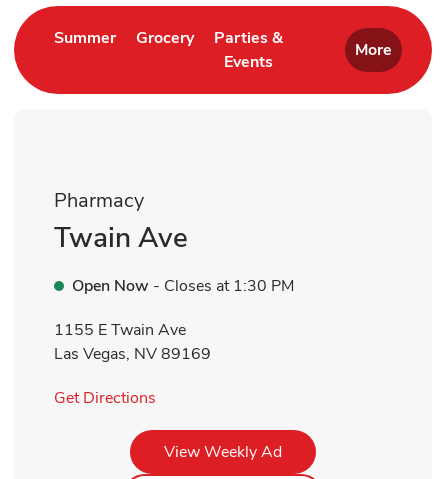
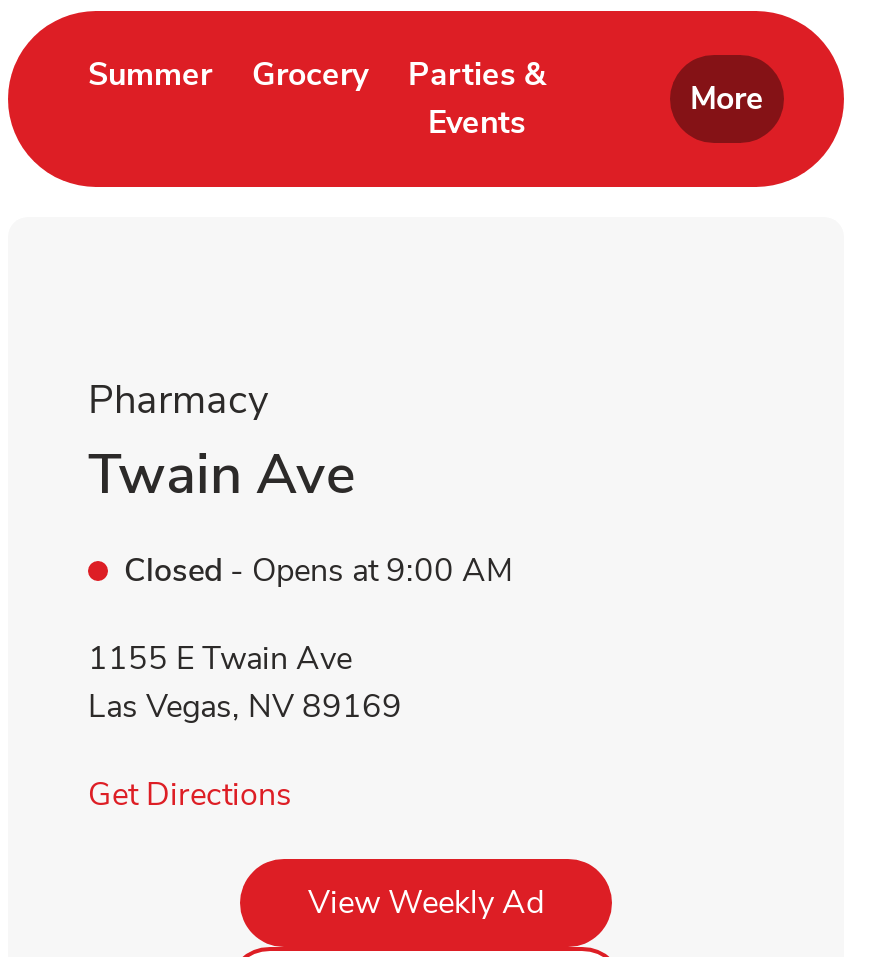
[72,275,294,297] Open Now - Closes at 1:30 PM -> [124,549,512,593] Closed - Opens at 9:00 AM

